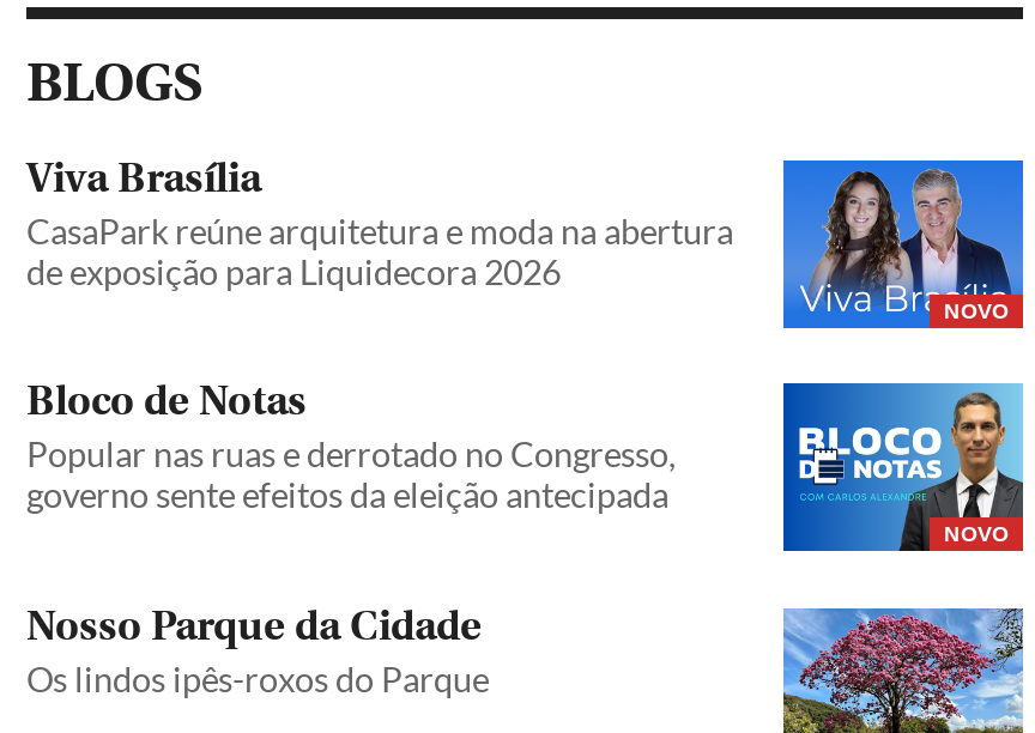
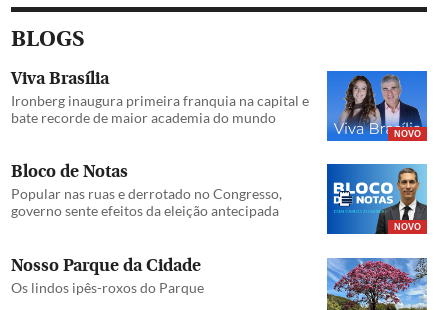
[26,211,733,292] CasaPark reúne arquitetura e moda na abertura | de exposição para Liquidecora 2026 -> [11,92,309,126] Ironberg inaugura primeira franquia na capital e | bate recorde de maior academia do mundo

